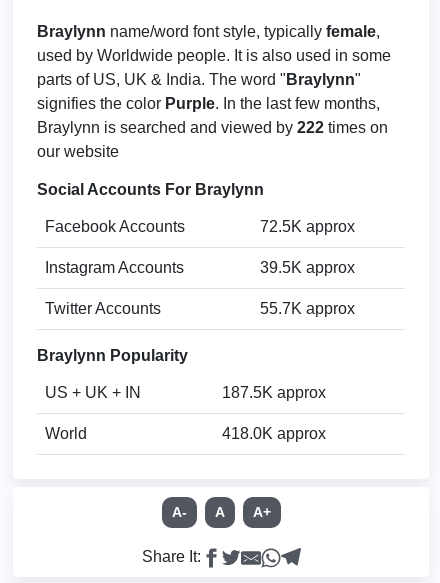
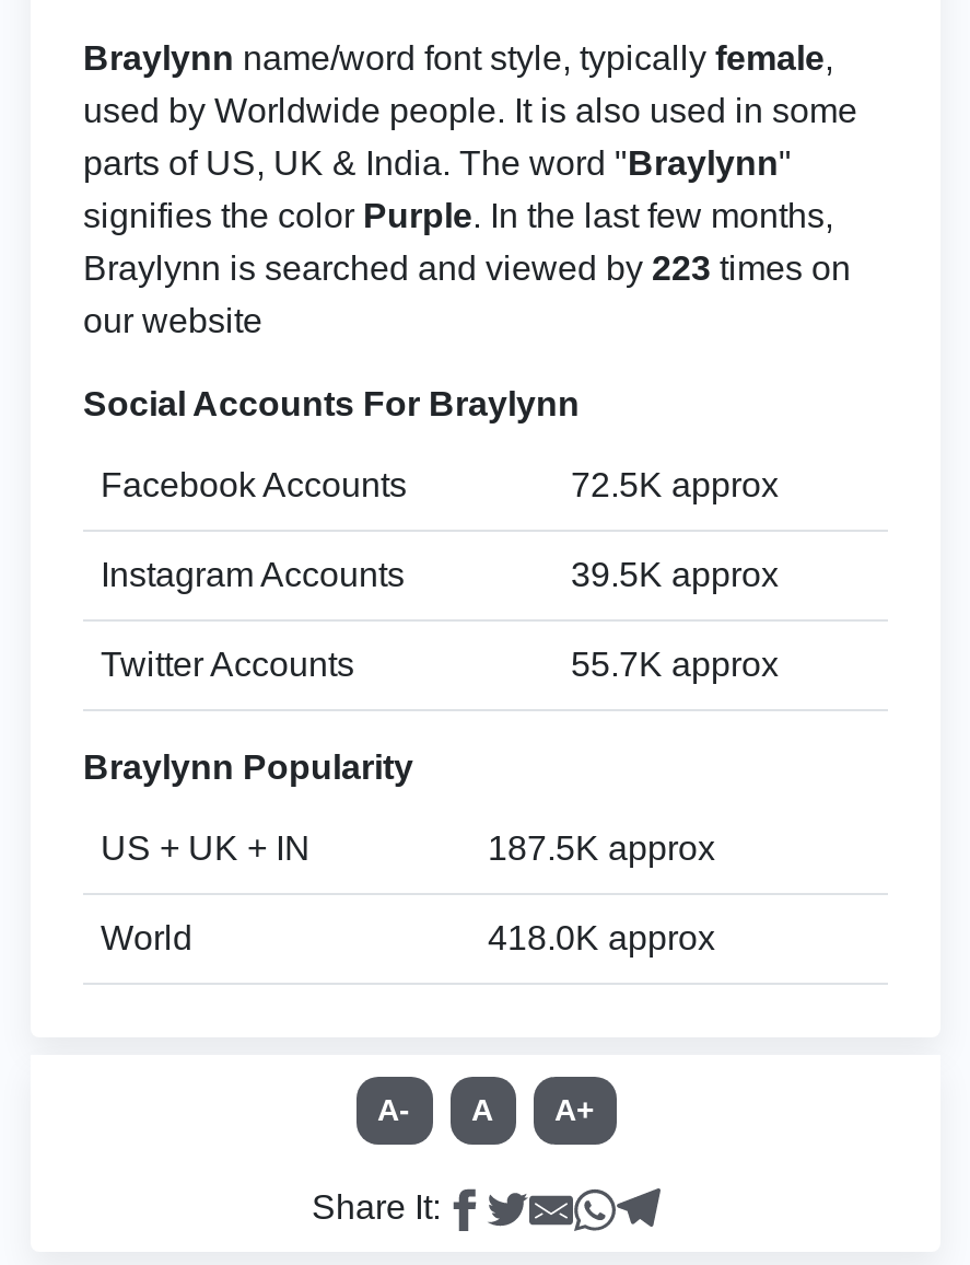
[37,119,388,136] Braylynn is searched and viewed by 222 times on -> [83,249,851,287] Braylynn is searched and viewed by 223 times on

